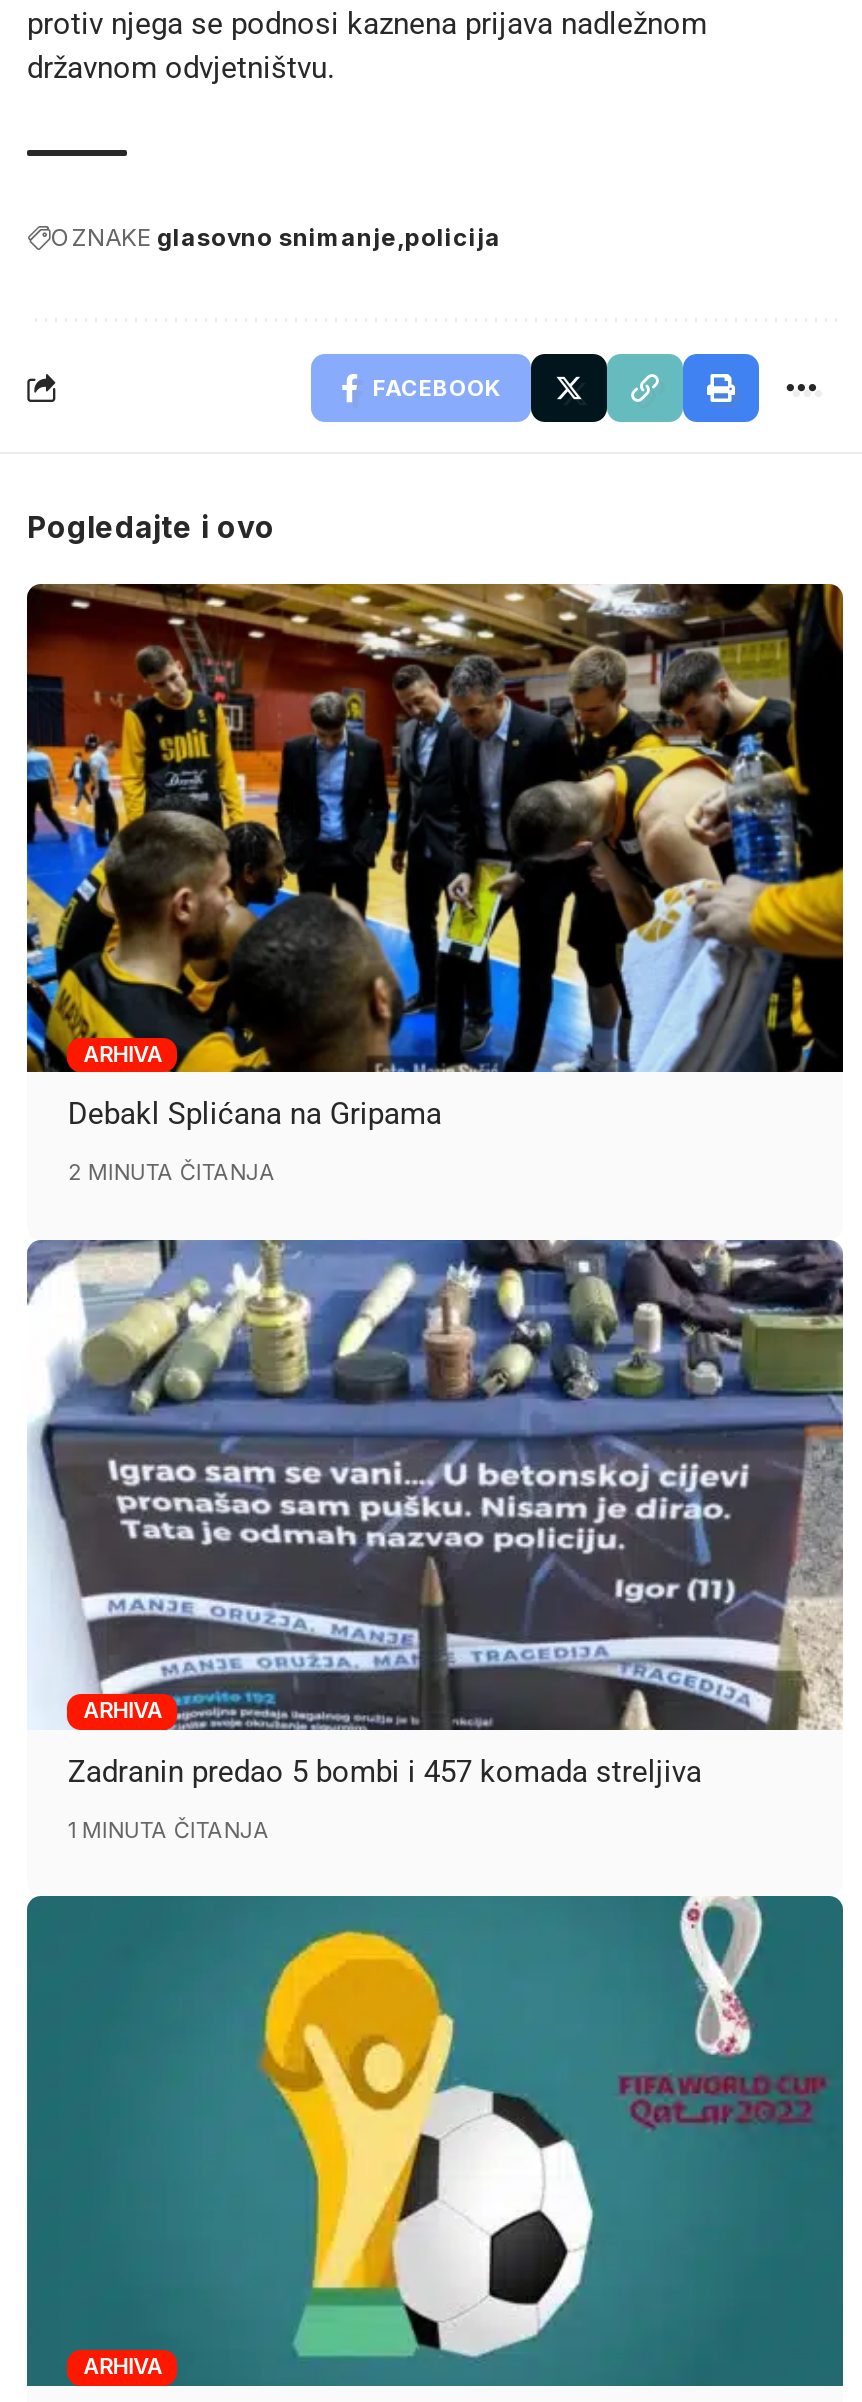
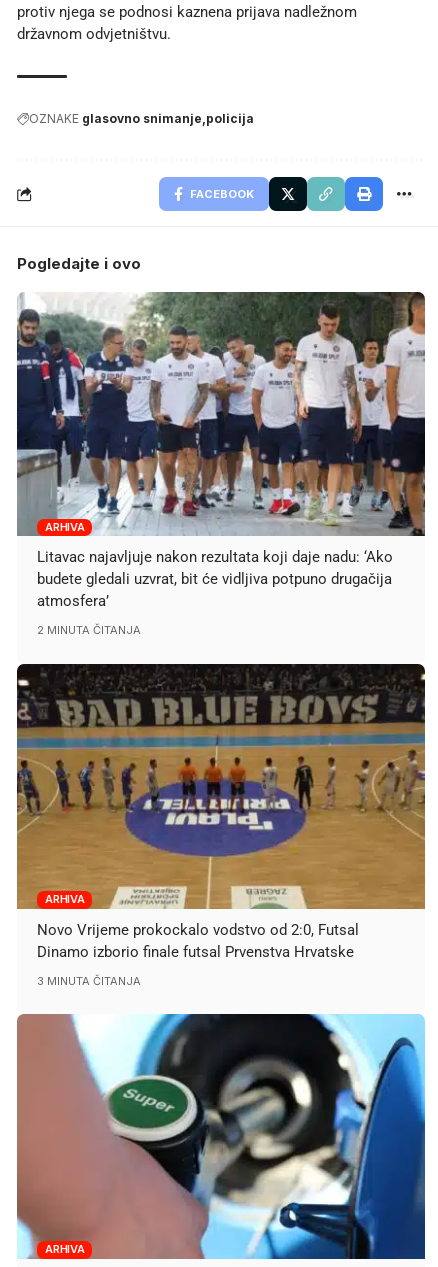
[25,582,845,1133] [image] | Debakl Splićana na Gripama -> [16,291,426,610] [image] | Litavac najavljuje nakon rezultata koji daje nadu: ‘Ako | budete gledali uzvrat, bit će vidljiva potpuno drugačija | atmosfera’
[25,1238,845,1789] [image] | Zadranin predao 5 bombi i 457 komada streljiva -> [16,663,426,961] [image] | Novo Vrijeme prokockalo vodstvo od 2:0, Futsal | Dinamo izborio finale futsal Prvenstva Hrvatske
[68,1815,270,1843] 1 MINUTA ČITANJA -> [37,974,141,988] 3 MINUTA ČITANJA
[25,1894,845,2388] [image] -> [16,1013,426,1260] [image]

